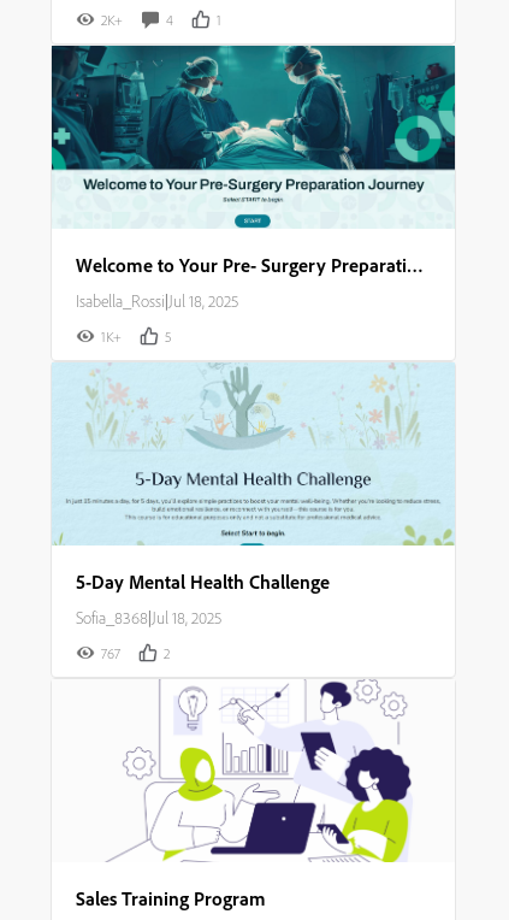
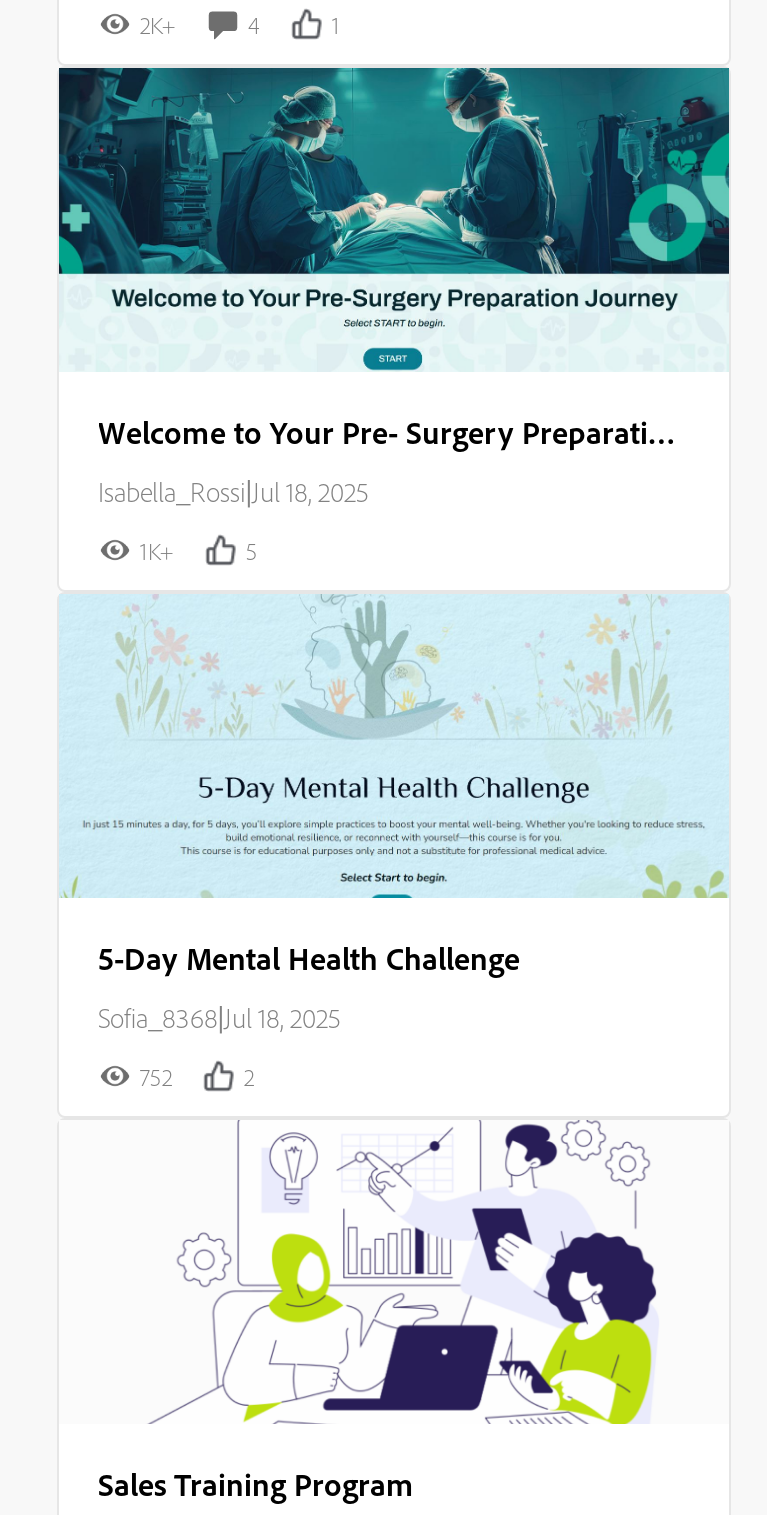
[100,644,120,662] 767 -> [140,1062,172,1092] 752

